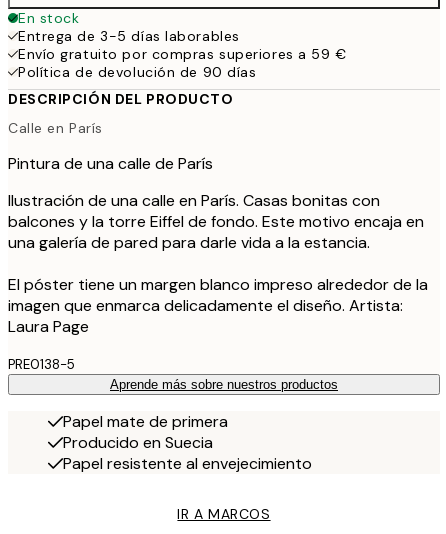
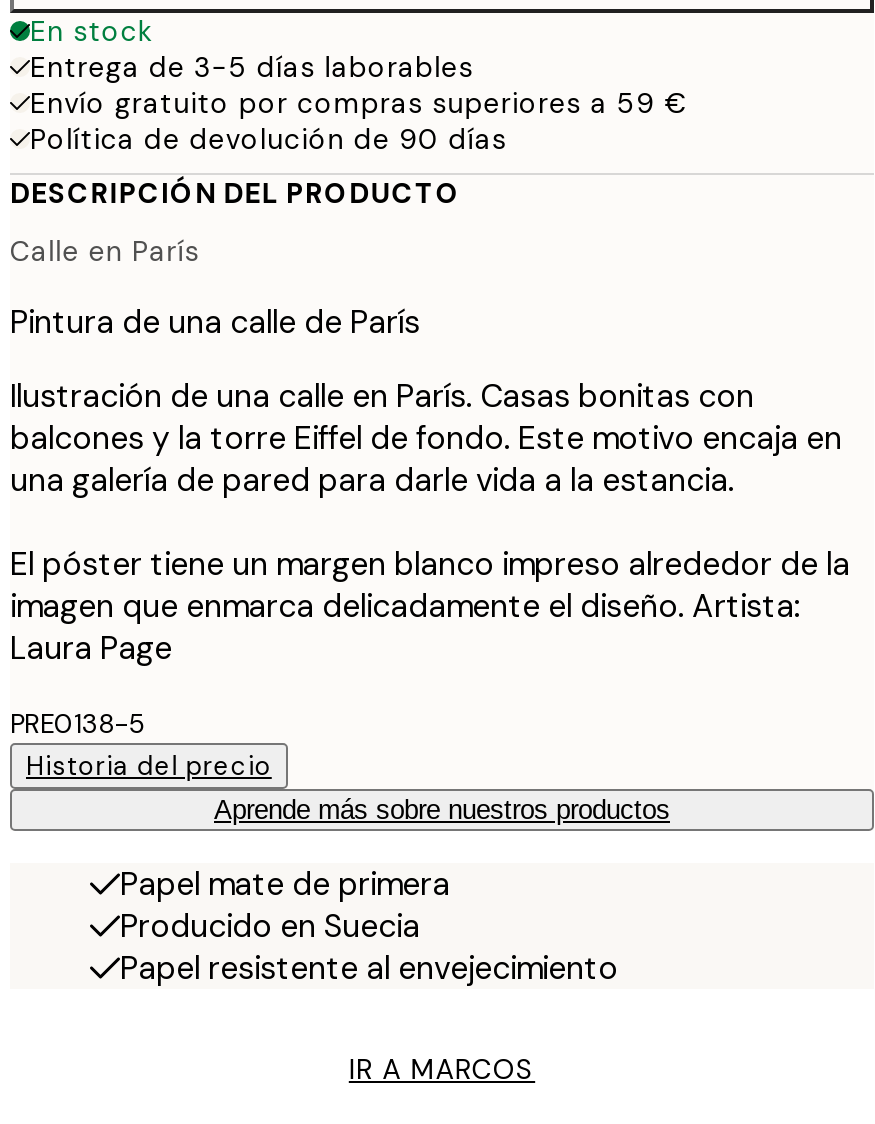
none -> [26,750,272,784] Historia del precio

